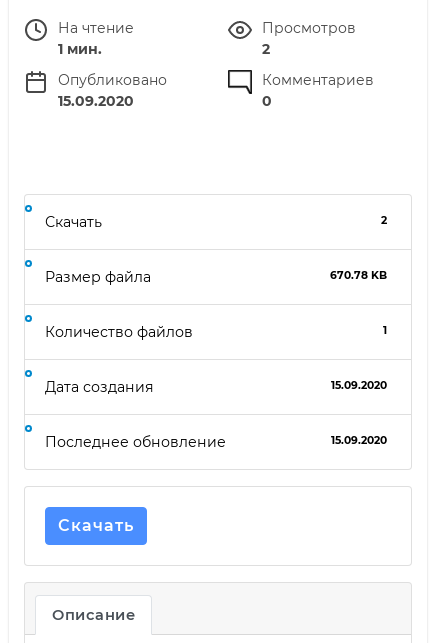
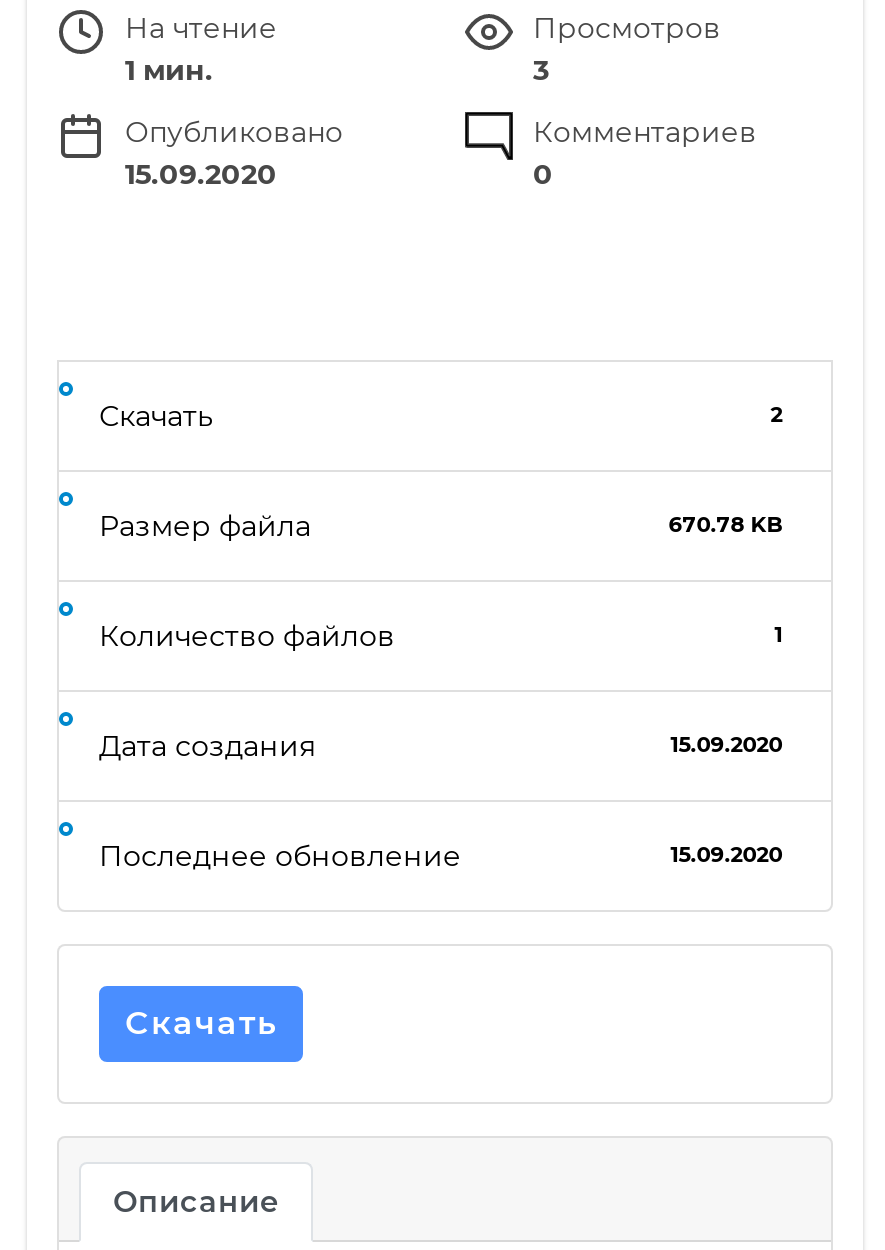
[262,40,270,58] 2 -> [533,52,549,88] 3

